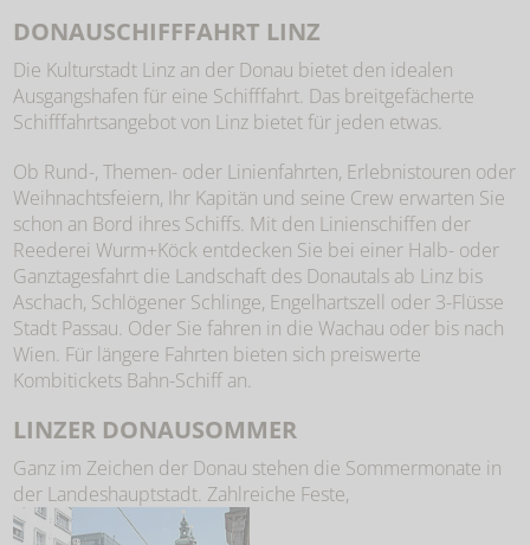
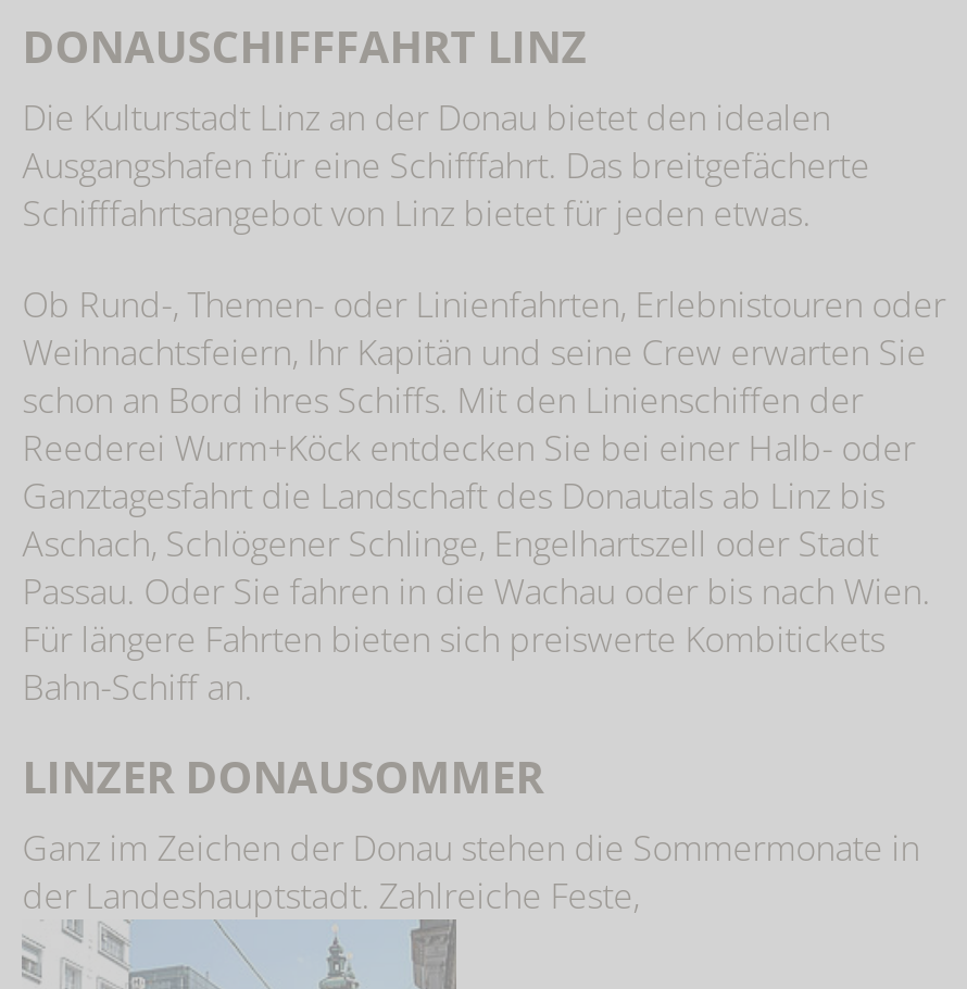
[13,289,504,393] Aschach, Schlögener Schlinge, Engelhartszell oder 3-Flüsse | Stadt Passau. Oder Sie fahren in die Wachau oder bis nach | Wien. Für längere Fahrten bieten sich preiswerte | Kombitickets Bahn-Schiff an. -> [22,519,930,710] Aschach, Schlögener Schlinge, Engelhartszell oder Stadt | Passau. Oder Sie fahren in die Wachau oder bis nach Wien. | Für längere Fahrten bieten sich preiswerte Kombitickets | Bahn-Schiff an.

